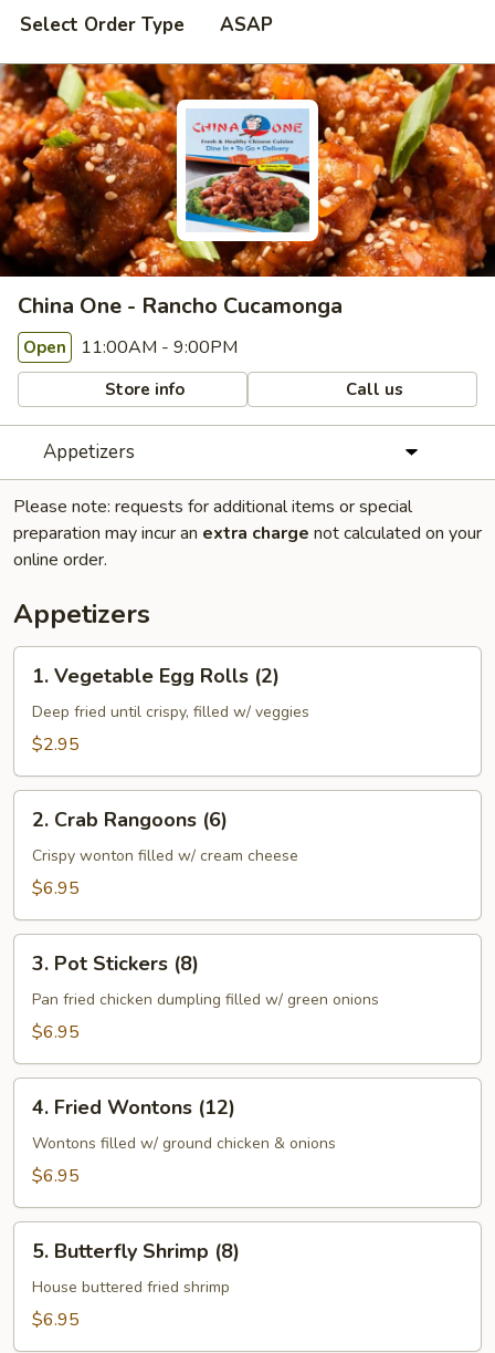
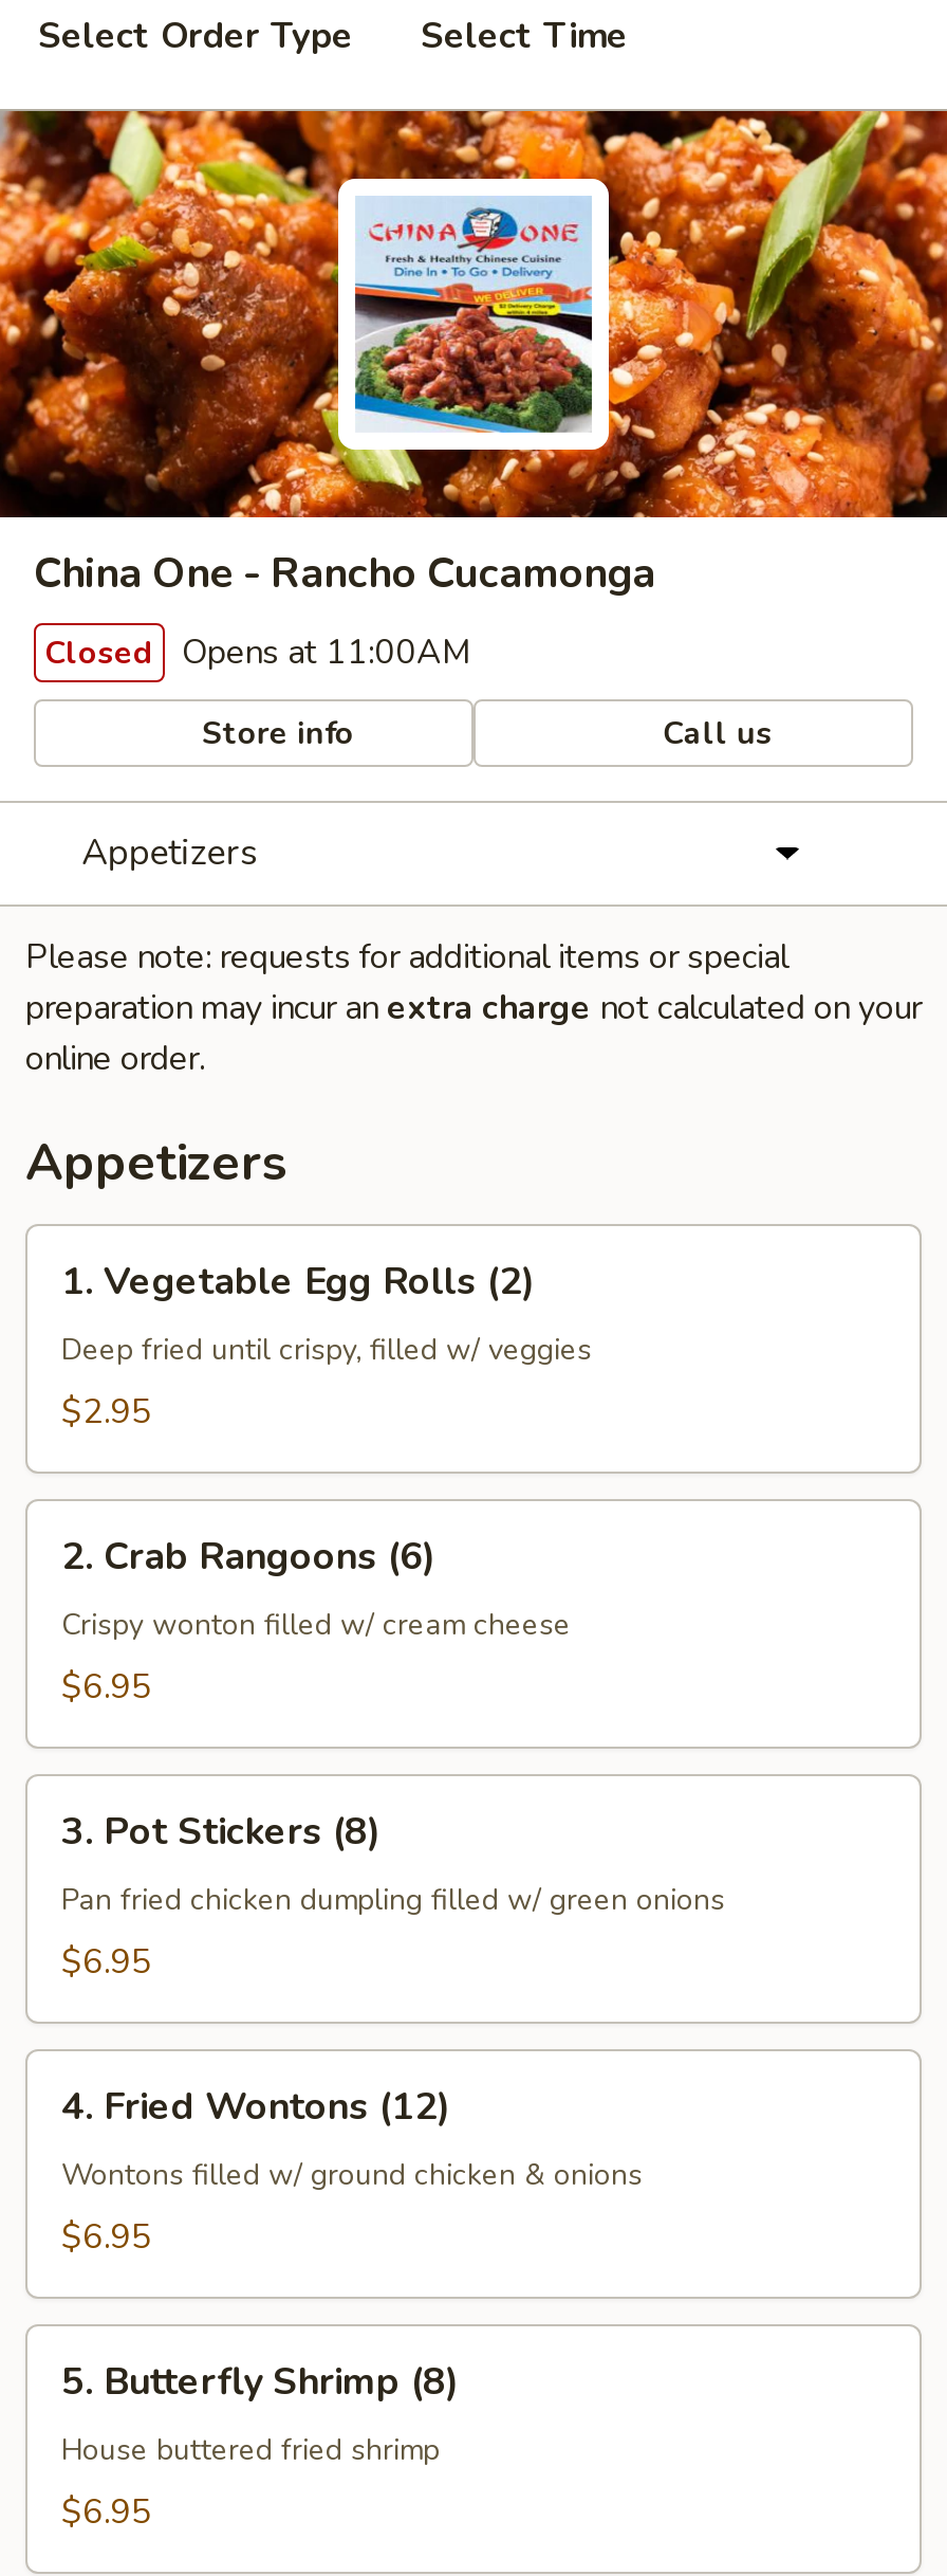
[220,12,273,38] ASAP -> [421,12,628,60] Select Time
[23,335,238,360] Open 11:00AM - 9:00PM -> [44,629,471,676] Closed Opens at 11:00AM

